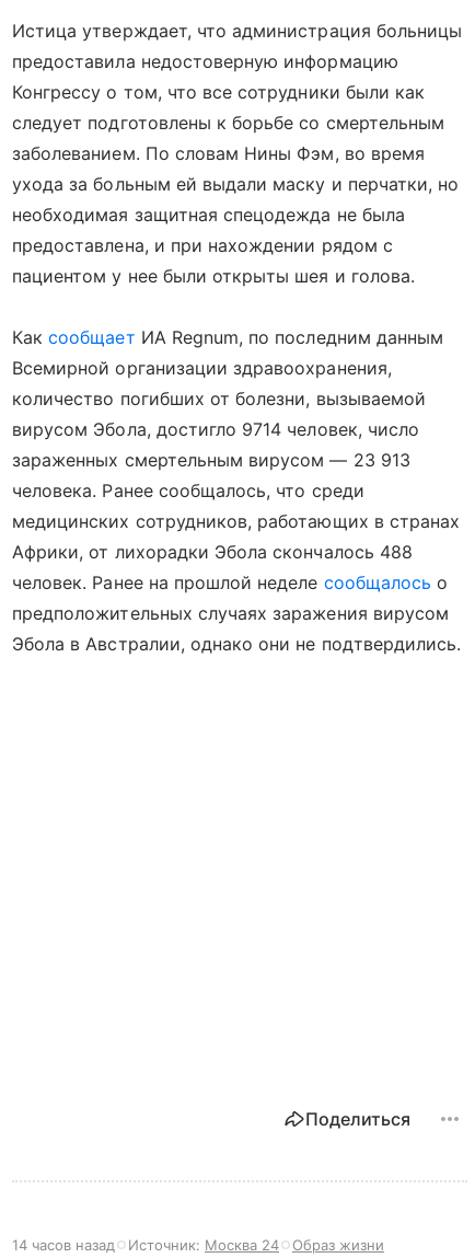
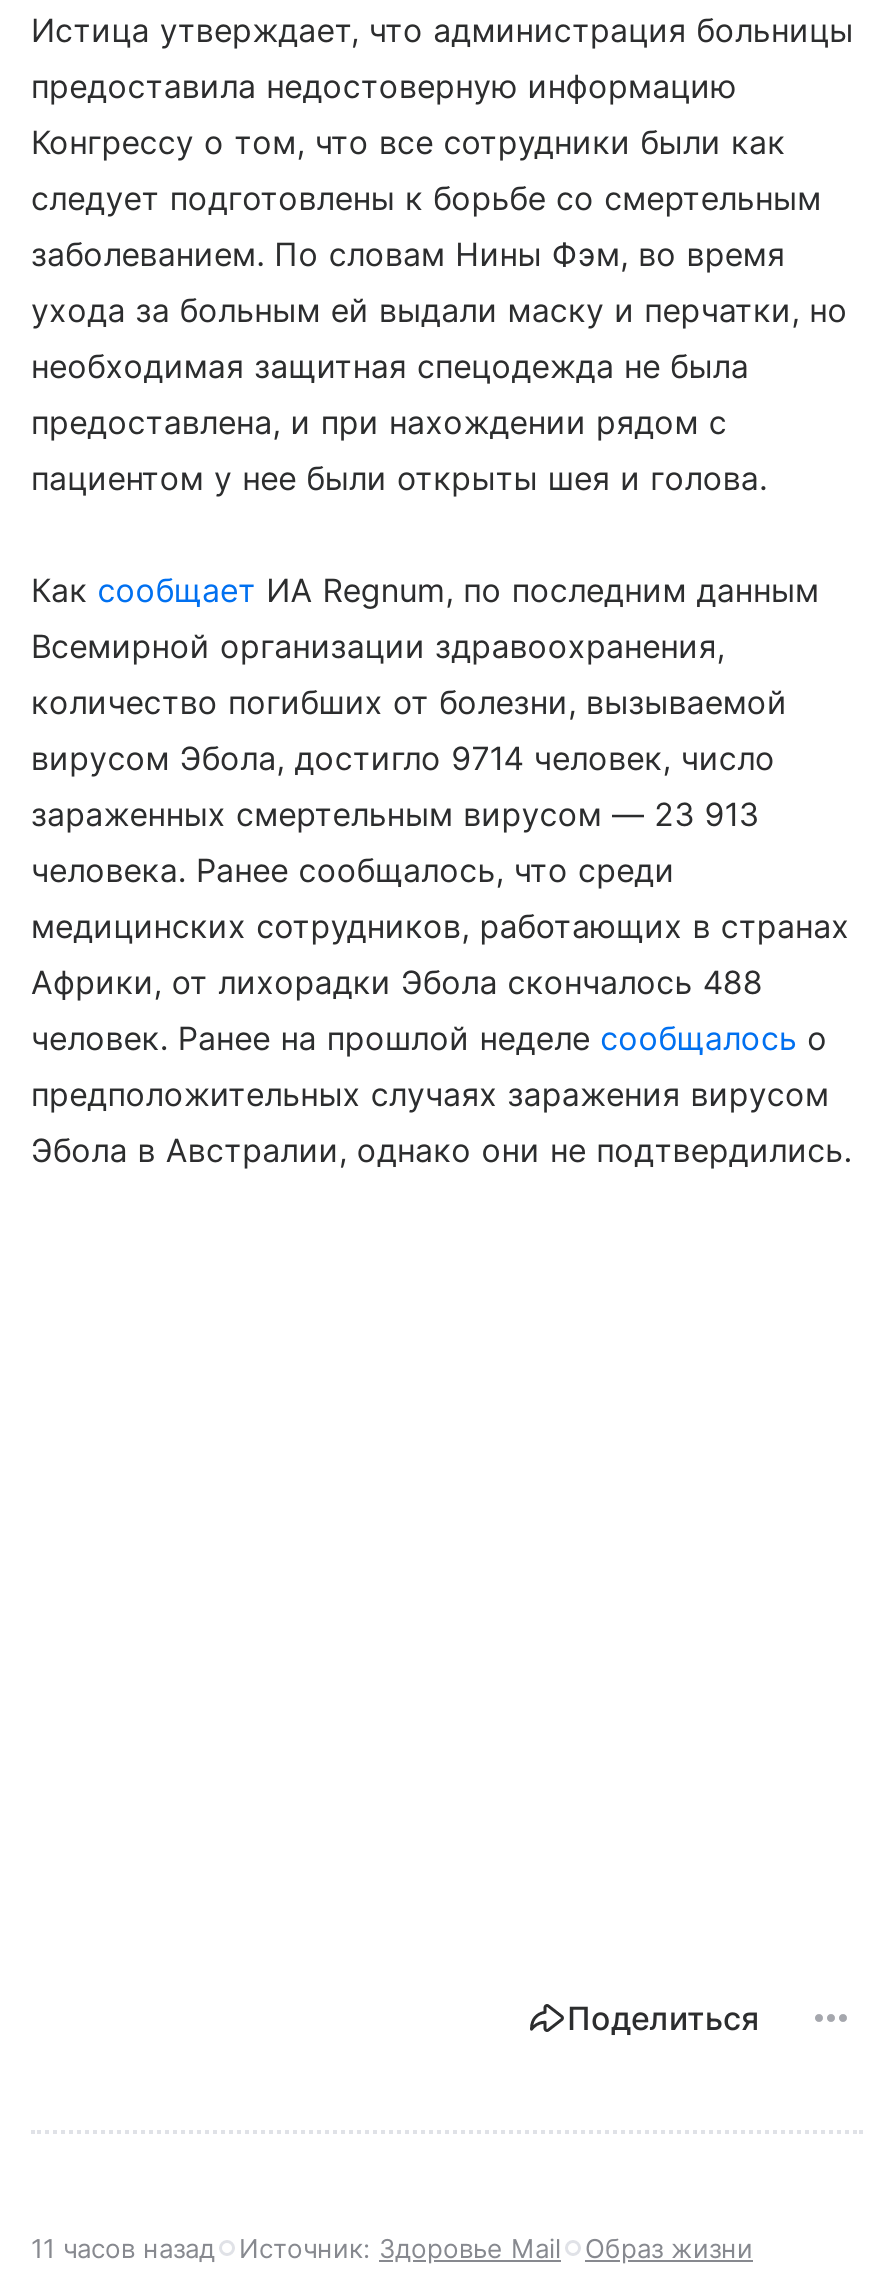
[12,1236,115,1253] 14 часов назад -> [31,2232,215,2264] 11 часов назад
[128,1236,279,1253] Источник: Москва 24 -> [239,2232,561,2264] Источник: Здоровье Mail

